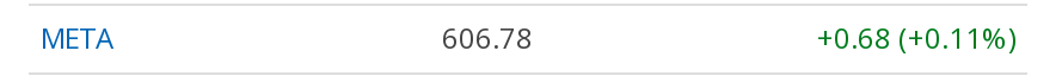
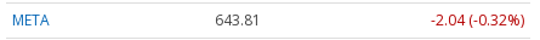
[442,17,533,58] 606.78 -> [215,10,261,31] 643.81
[817,17,1015,58] +0.68 (+0.11%) -> [431,10,524,31] -2.04 (-0.32%)

